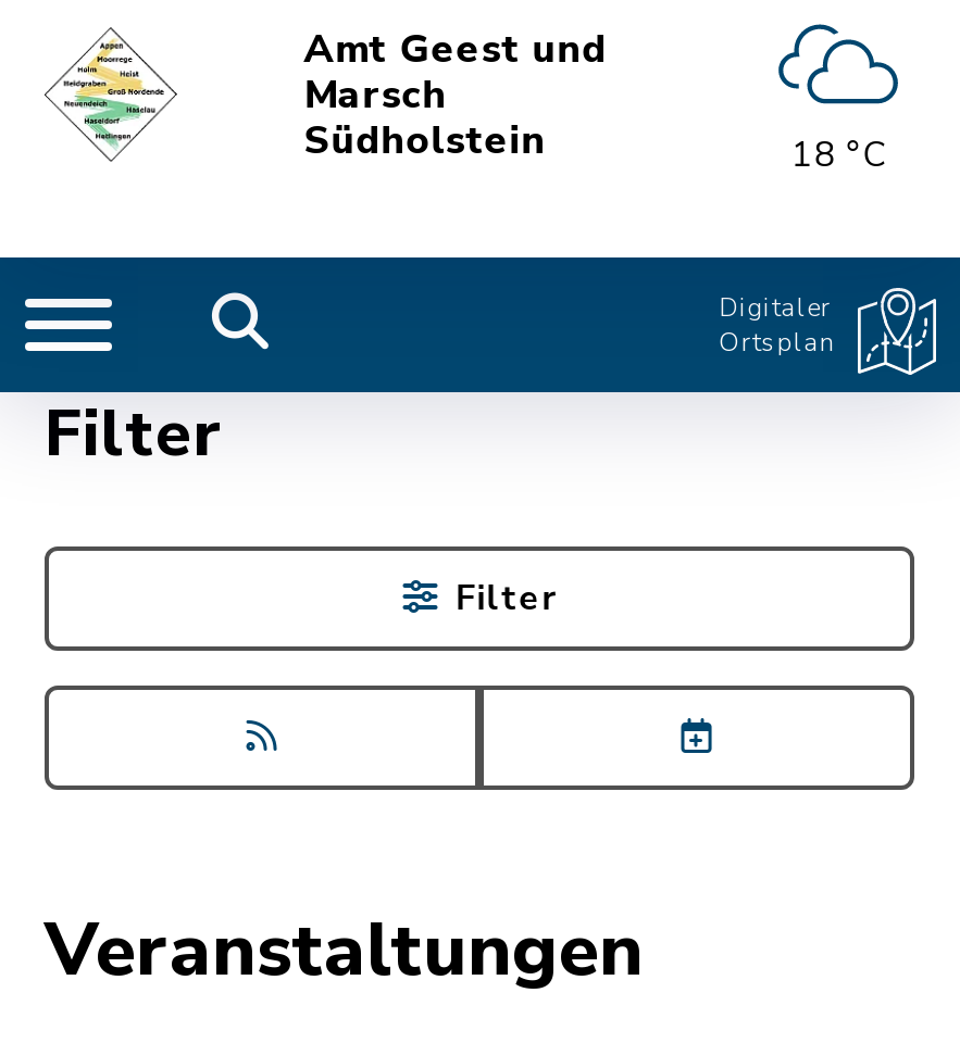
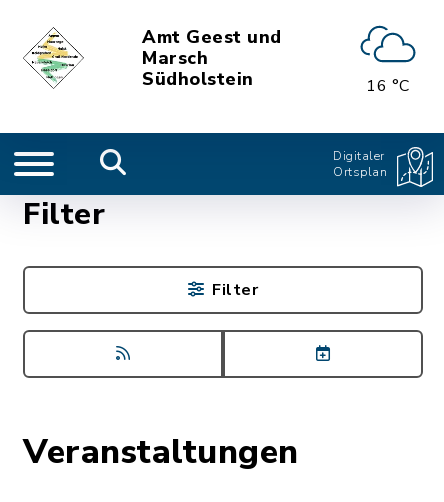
[791,130,886,178] 18 °C -> [366,74,410,96] 16 °C

